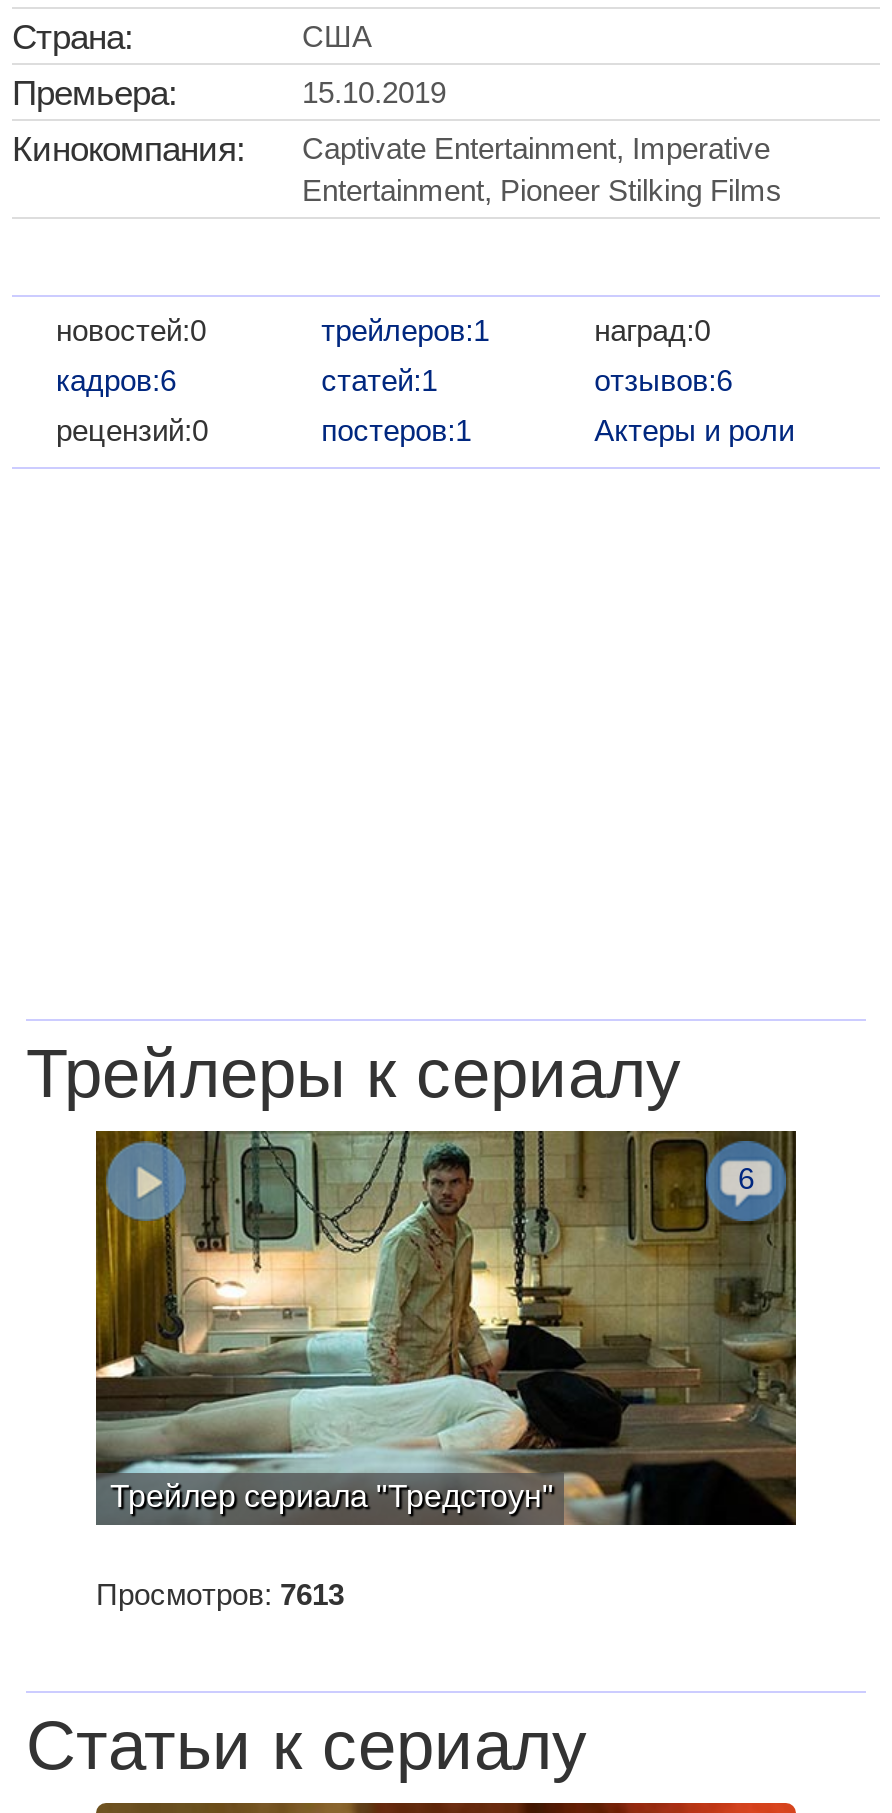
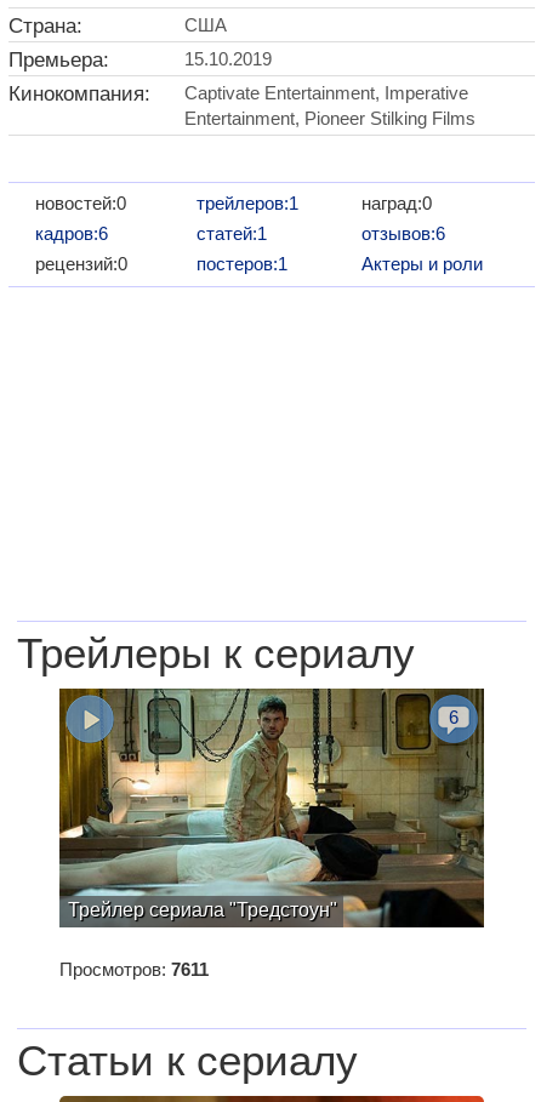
[96,1577,344,1611] Просмотров: 7613 -> [59,959,209,980] Просмотров: 7611

